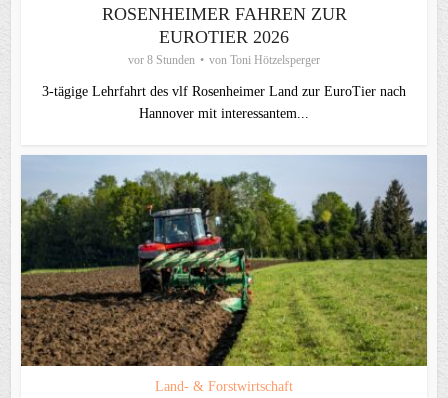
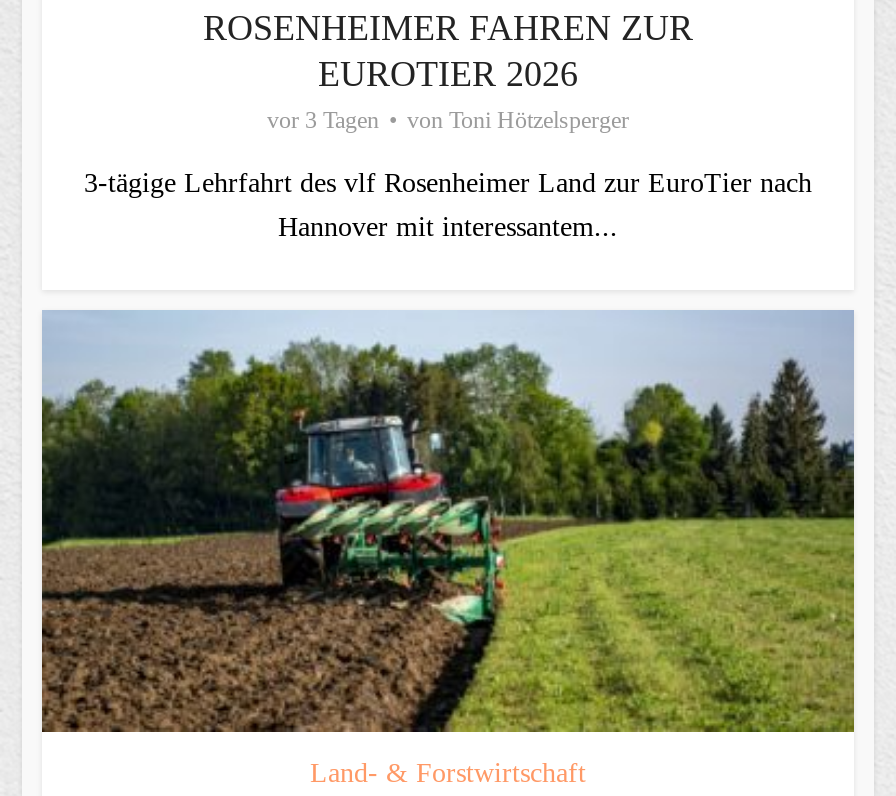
[128,53,320,67] vor 8 Stunden von Toni Hötzelsperger -> [267,106,629,134] vor 3 Tagen von Toni Hötzelsperger

